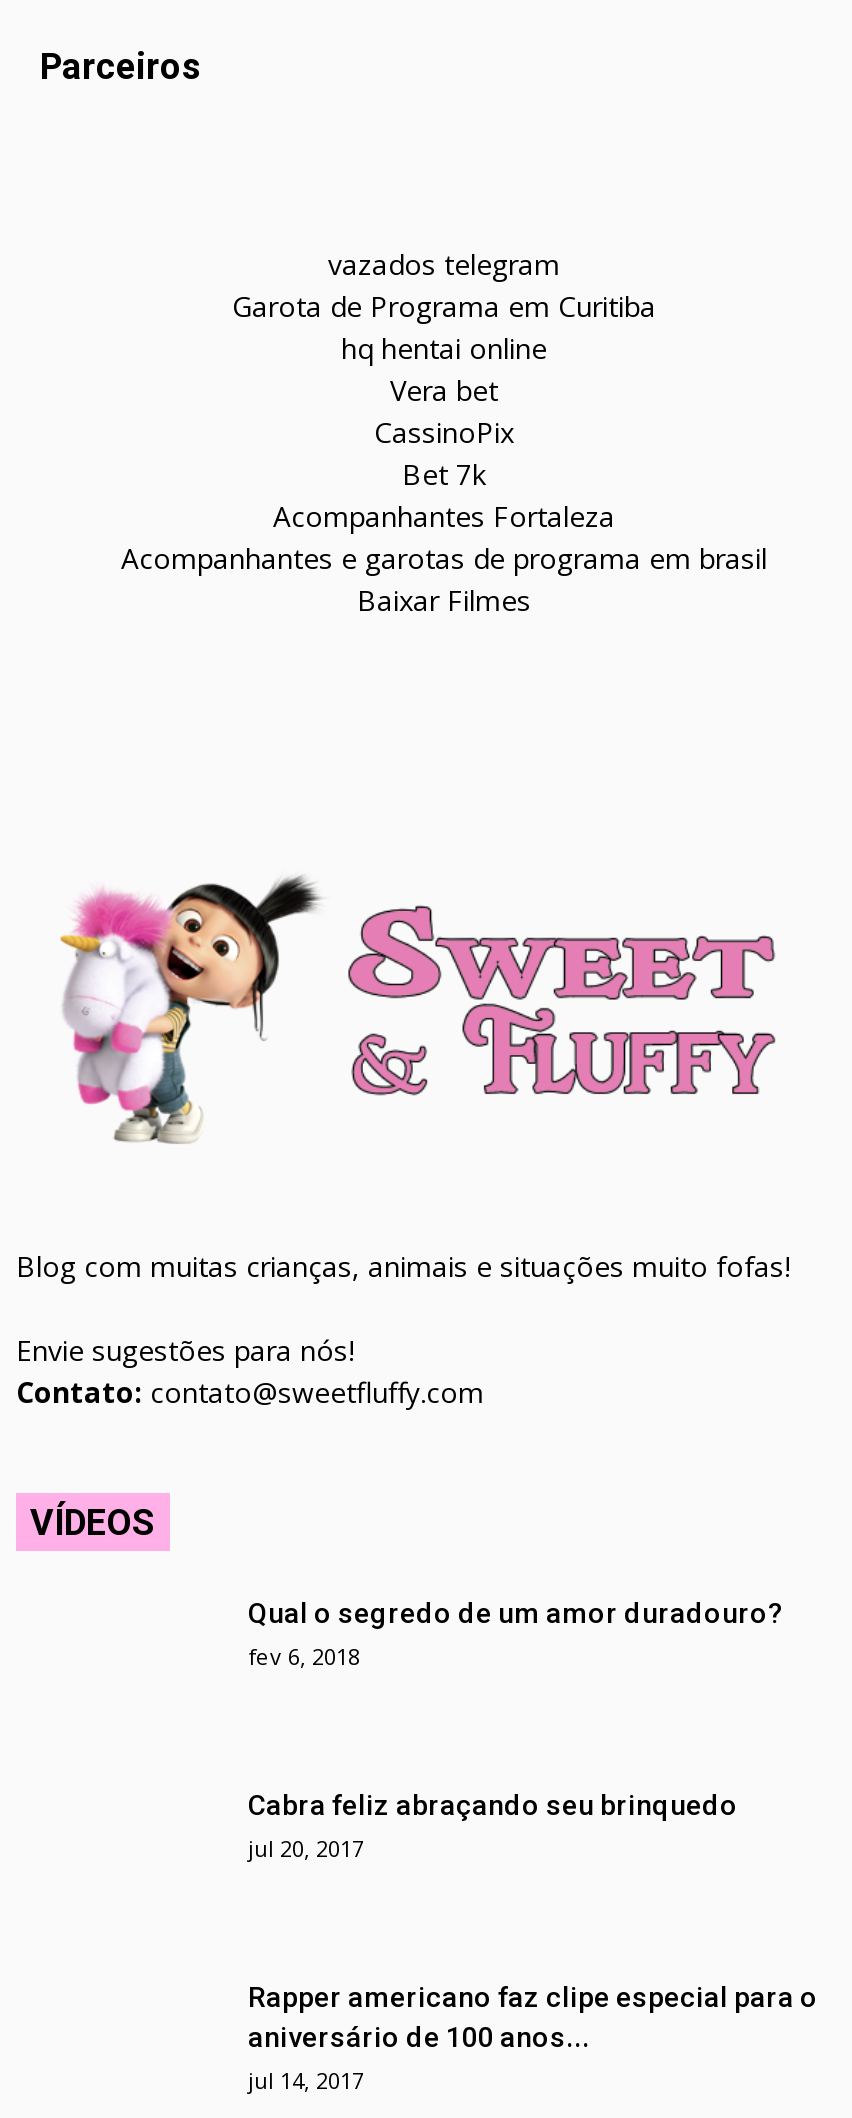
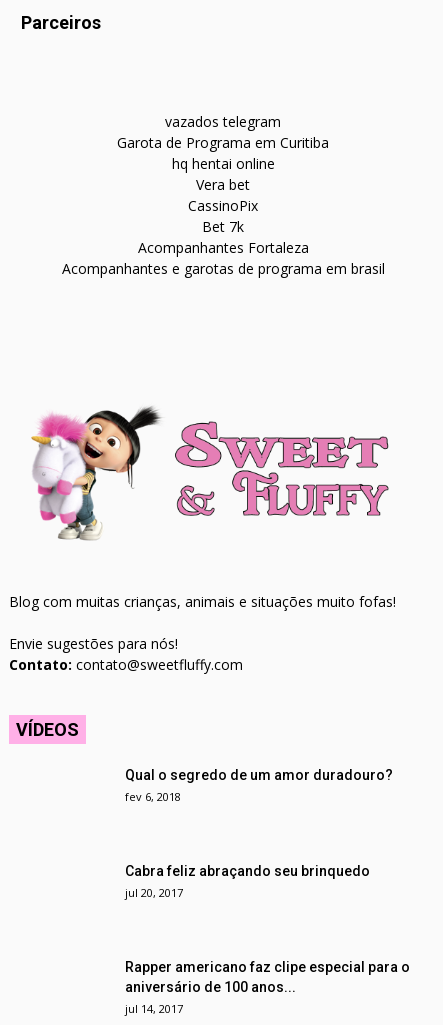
[357,581,531,619] Baixar Filmes -> none

